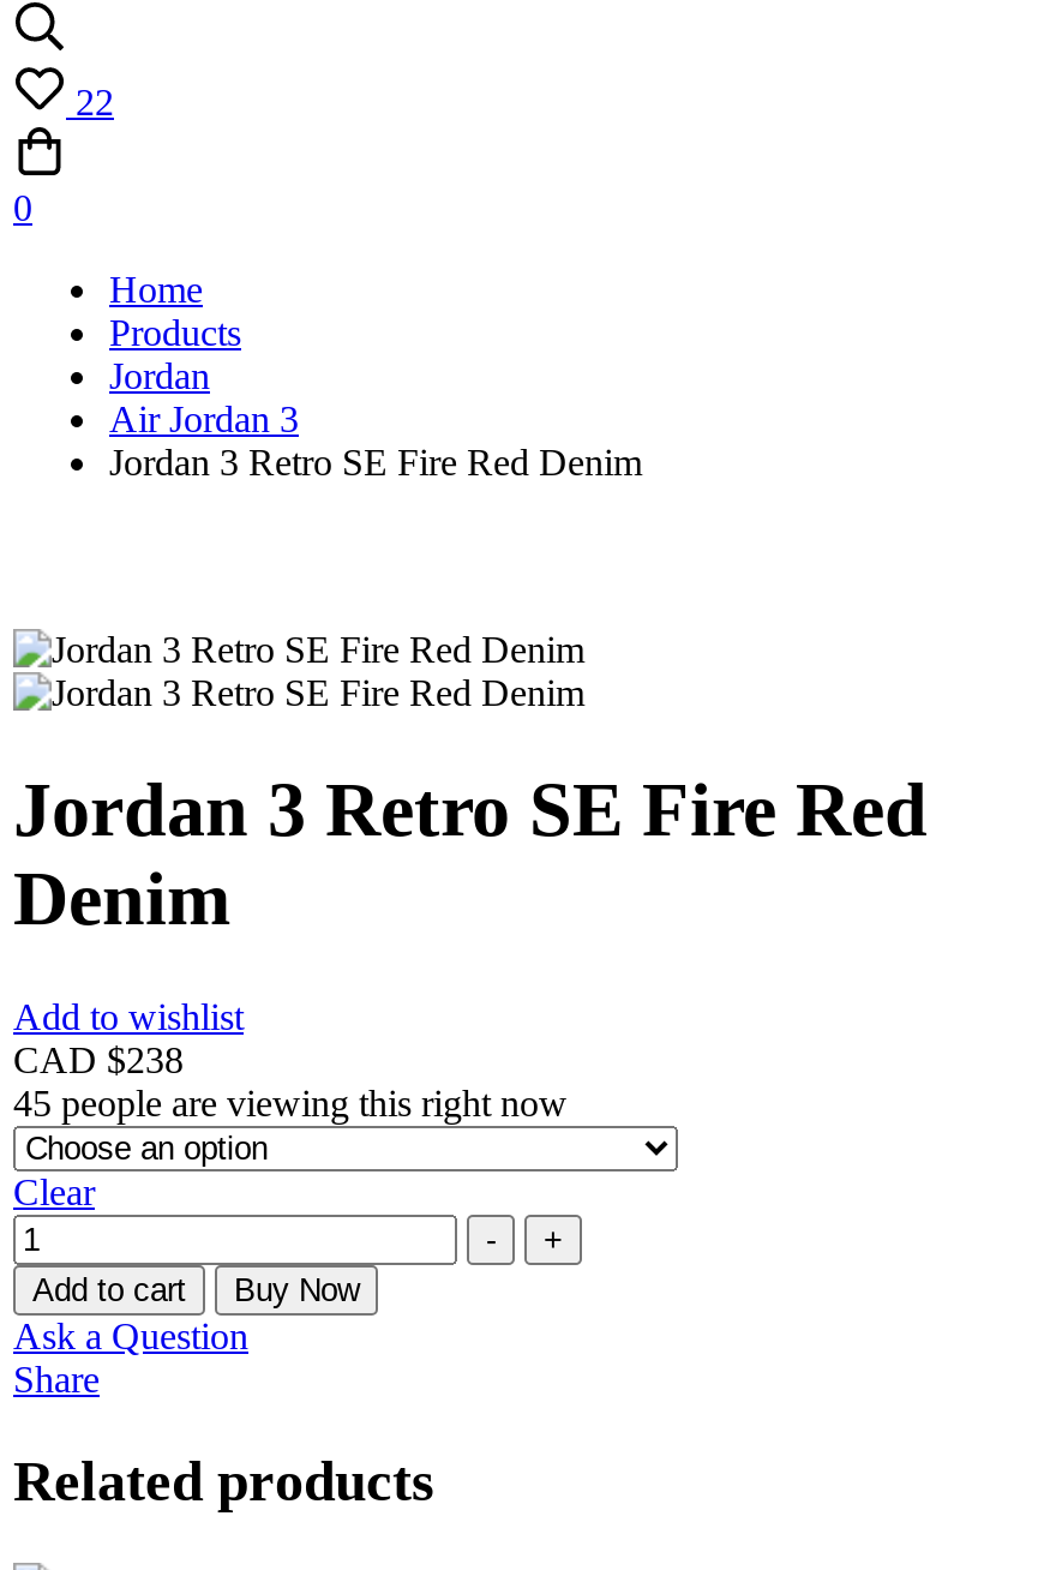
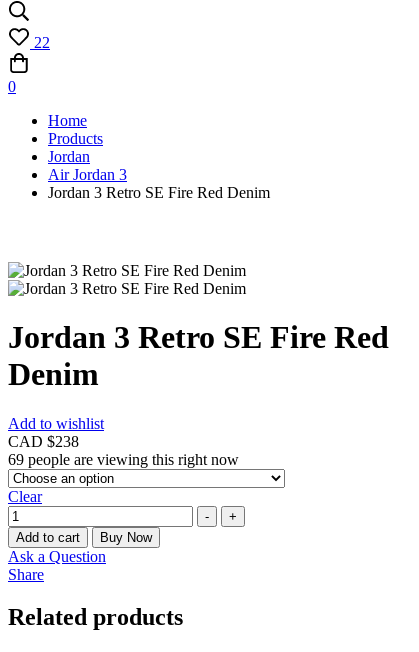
[13,1082,568,1123] 45 people are viewing this right now -> [8,451,239,468] 69 people are viewing this right now

